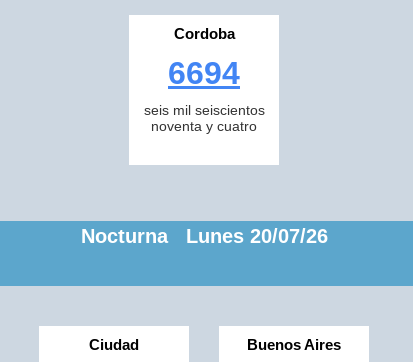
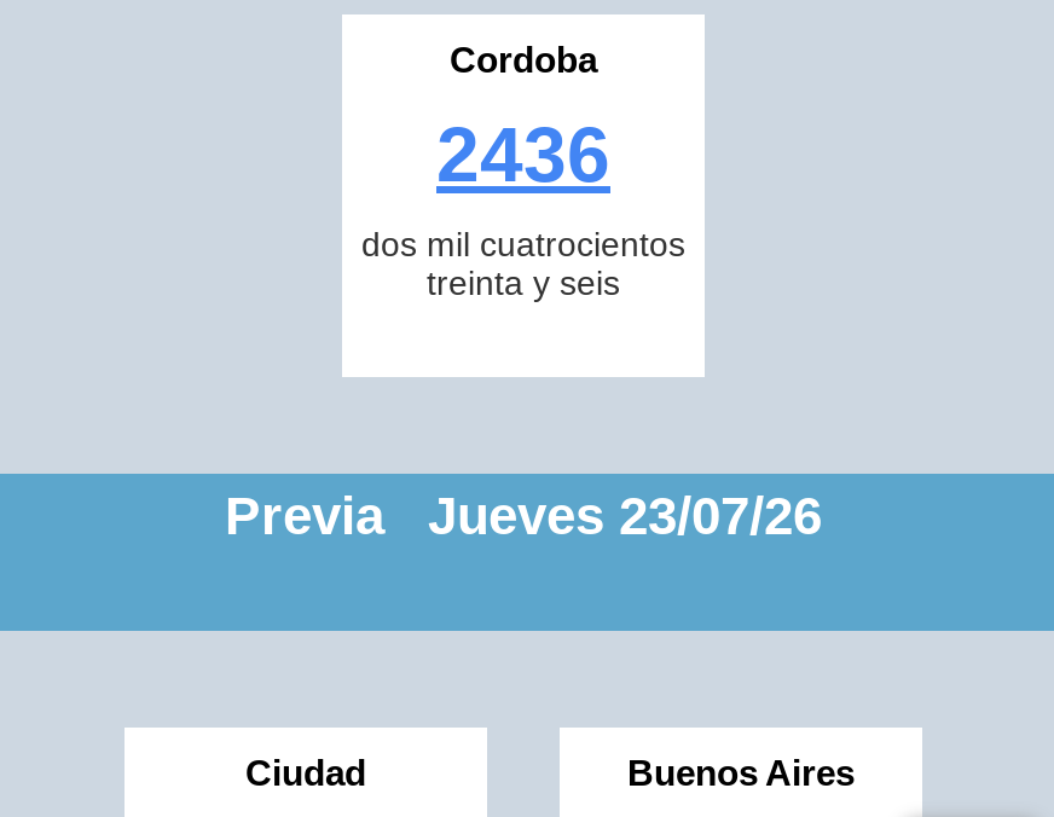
[143,55,264,134] 6694 | seis mil seiscientos | noventa y cuatro -> [361,111,685,302] 2436 | dos mil cuatrocientos | treinta y seis
[80,225,327,247] Nocturna Lunes 20/07/26 -> [225,486,822,546] Previa Jueves 23/07/26

